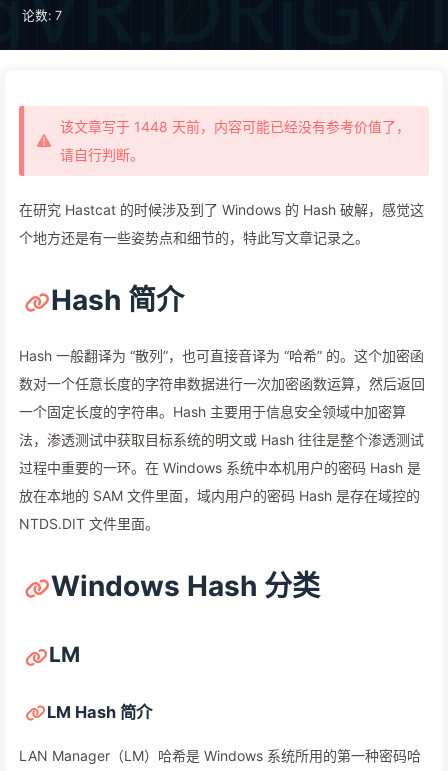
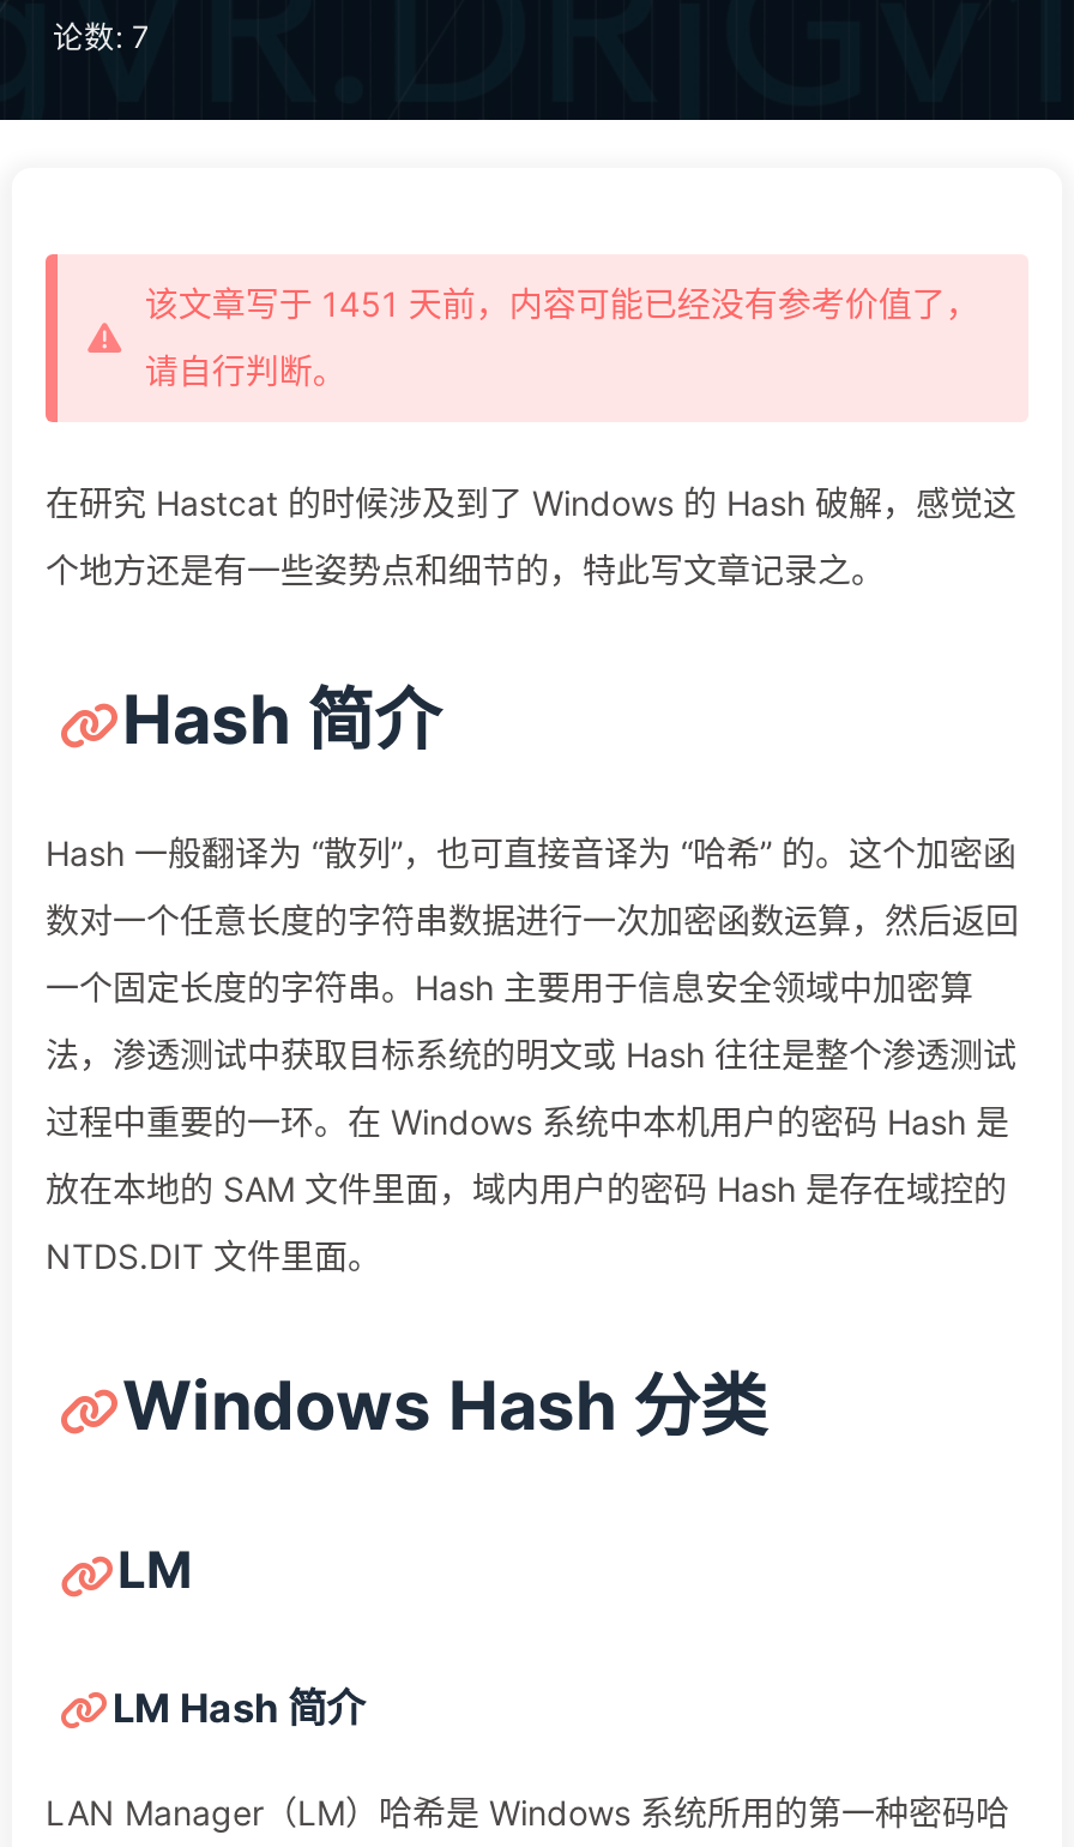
[60,118,410,135] 该文章写于 1448 天前，内容可能已经没有参考价值了， -> [145,283,979,324] 该文章写于 1451 天前，内容可能已经没有参考价值了，

